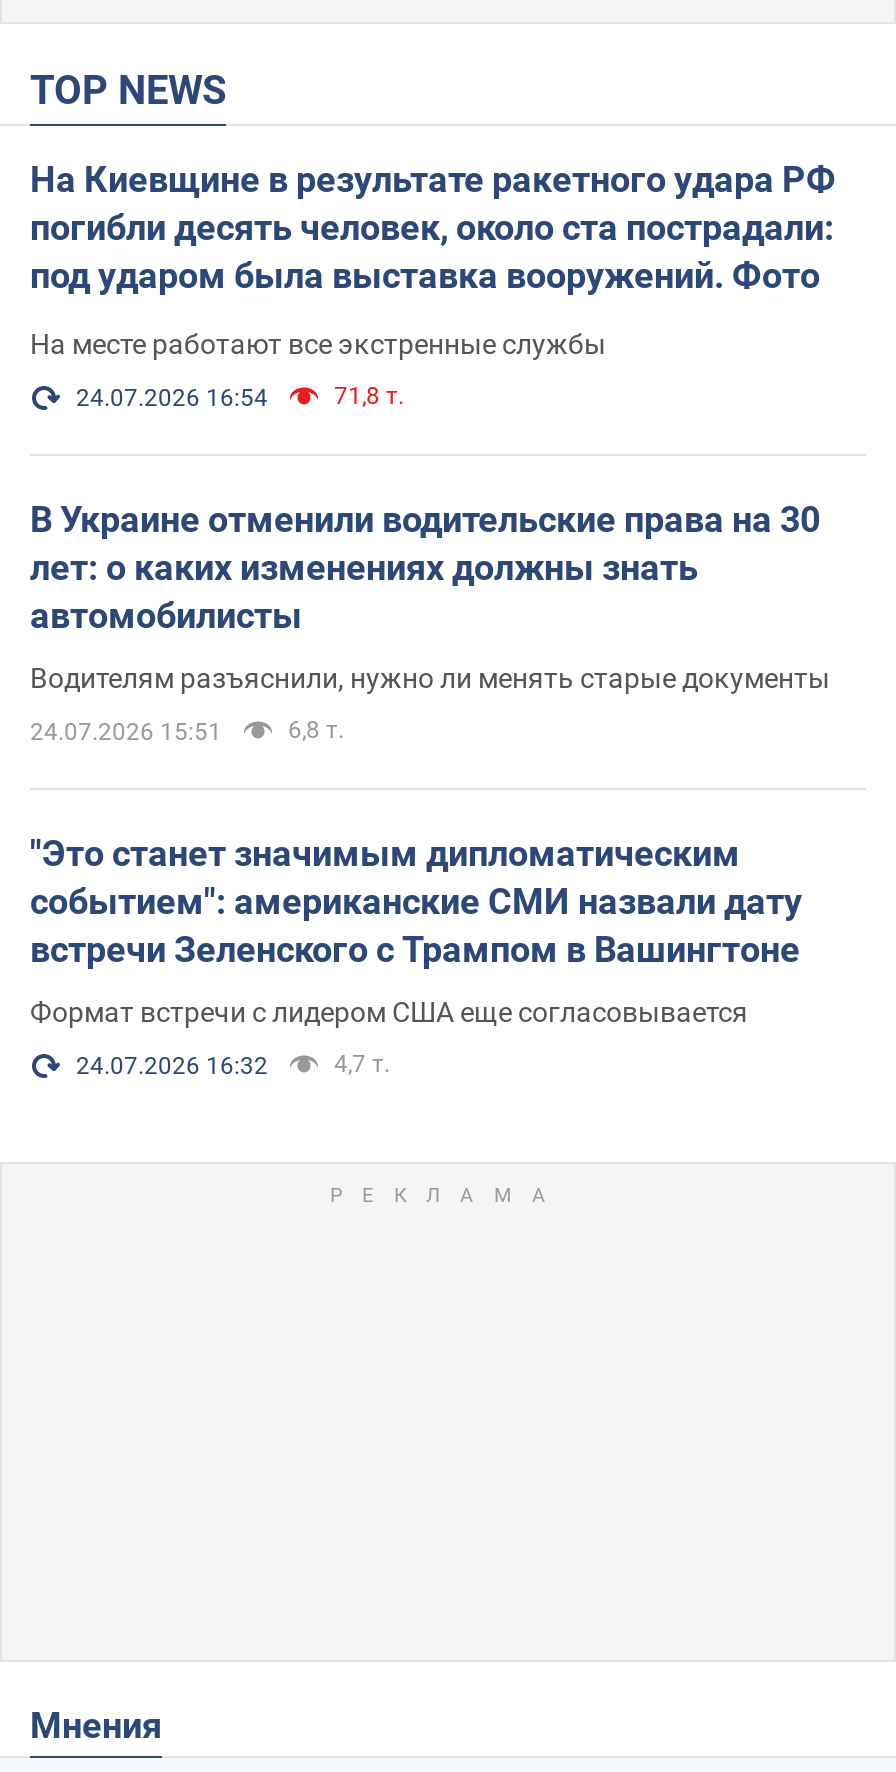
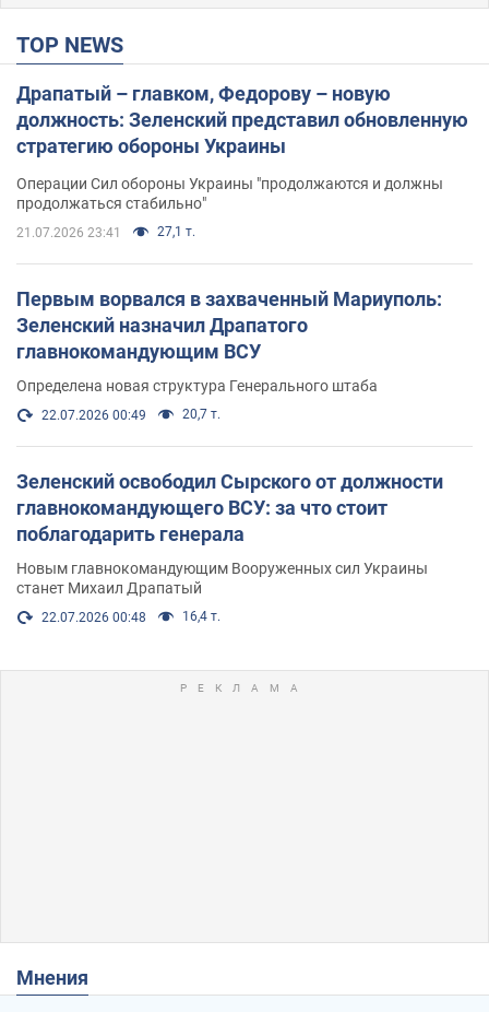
[30,158,836,296] На Киевщине в результате ракетного удара РФ | погибли десять человек, около ста пострадали: | под ударом была выставка вооружений. Фото -> [16,82,468,158] Драпатый – главком, Федорову – новую | должность: Зеленский представил обновленную | стратегию обороны Украины
[30,328,606,360] На месте работают все экстренные службы -> [16,175,443,212] Операции Сил обороны Украины "продолжаются и должны | продолжаться стабильно"
[76,382,404,412] 24.07.2026 16:54 | 71,8 т. -> [16,224,195,241] 21.07.2026 23:41 | 27,1 т.
[30,498,820,636] В Украине отменили водительские права на 30 | лет: о каких изменениях должны знать | автомобилисты -> [16,288,442,363] Первым ворвался в захваченный Мариуполь: | Зеленский назначил Драпатого | главнокомандующим ВСУ
[30,662,830,694] Водителям разъяснили, нужно ли менять старые документы -> [16,377,378,395] Определена новая структура Генерального штаба
[30,716,344,746] 24.07.2026 15:51 | 6,8 т. -> [41,407,220,423] 22.07.2026 00:49 | 20,7 т.
[30,832,802,970] "Это станет значимым дипломатическим | событием": американские СМИ назвали дату | встречи Зеленского с Трампом в Вашингтоне -> [16,470,443,546] Зеленский освободил Сырского от должности | главнокомандующего ВСУ: за что стоит | поблагодарить генерала
[30,996,748,1028] Формат встречи с лидером США еще согласовывается -> [16,560,428,597] Новым главнокомандующим Вооруженных сил Украины | станет Михаил Драпатый
[76,1050,390,1080] 24.07.2026 16:32 | 4,7 т. -> [41,609,220,625] 22.07.2026 00:48 | 16,4 т.

